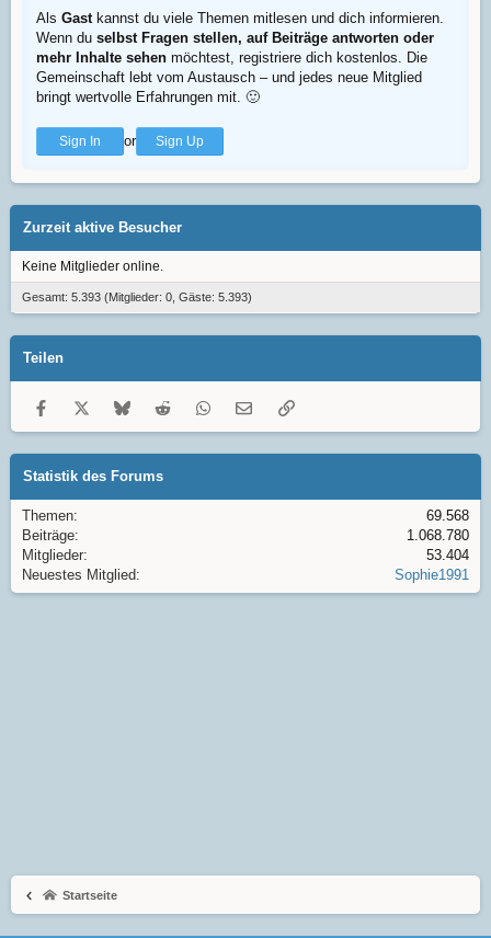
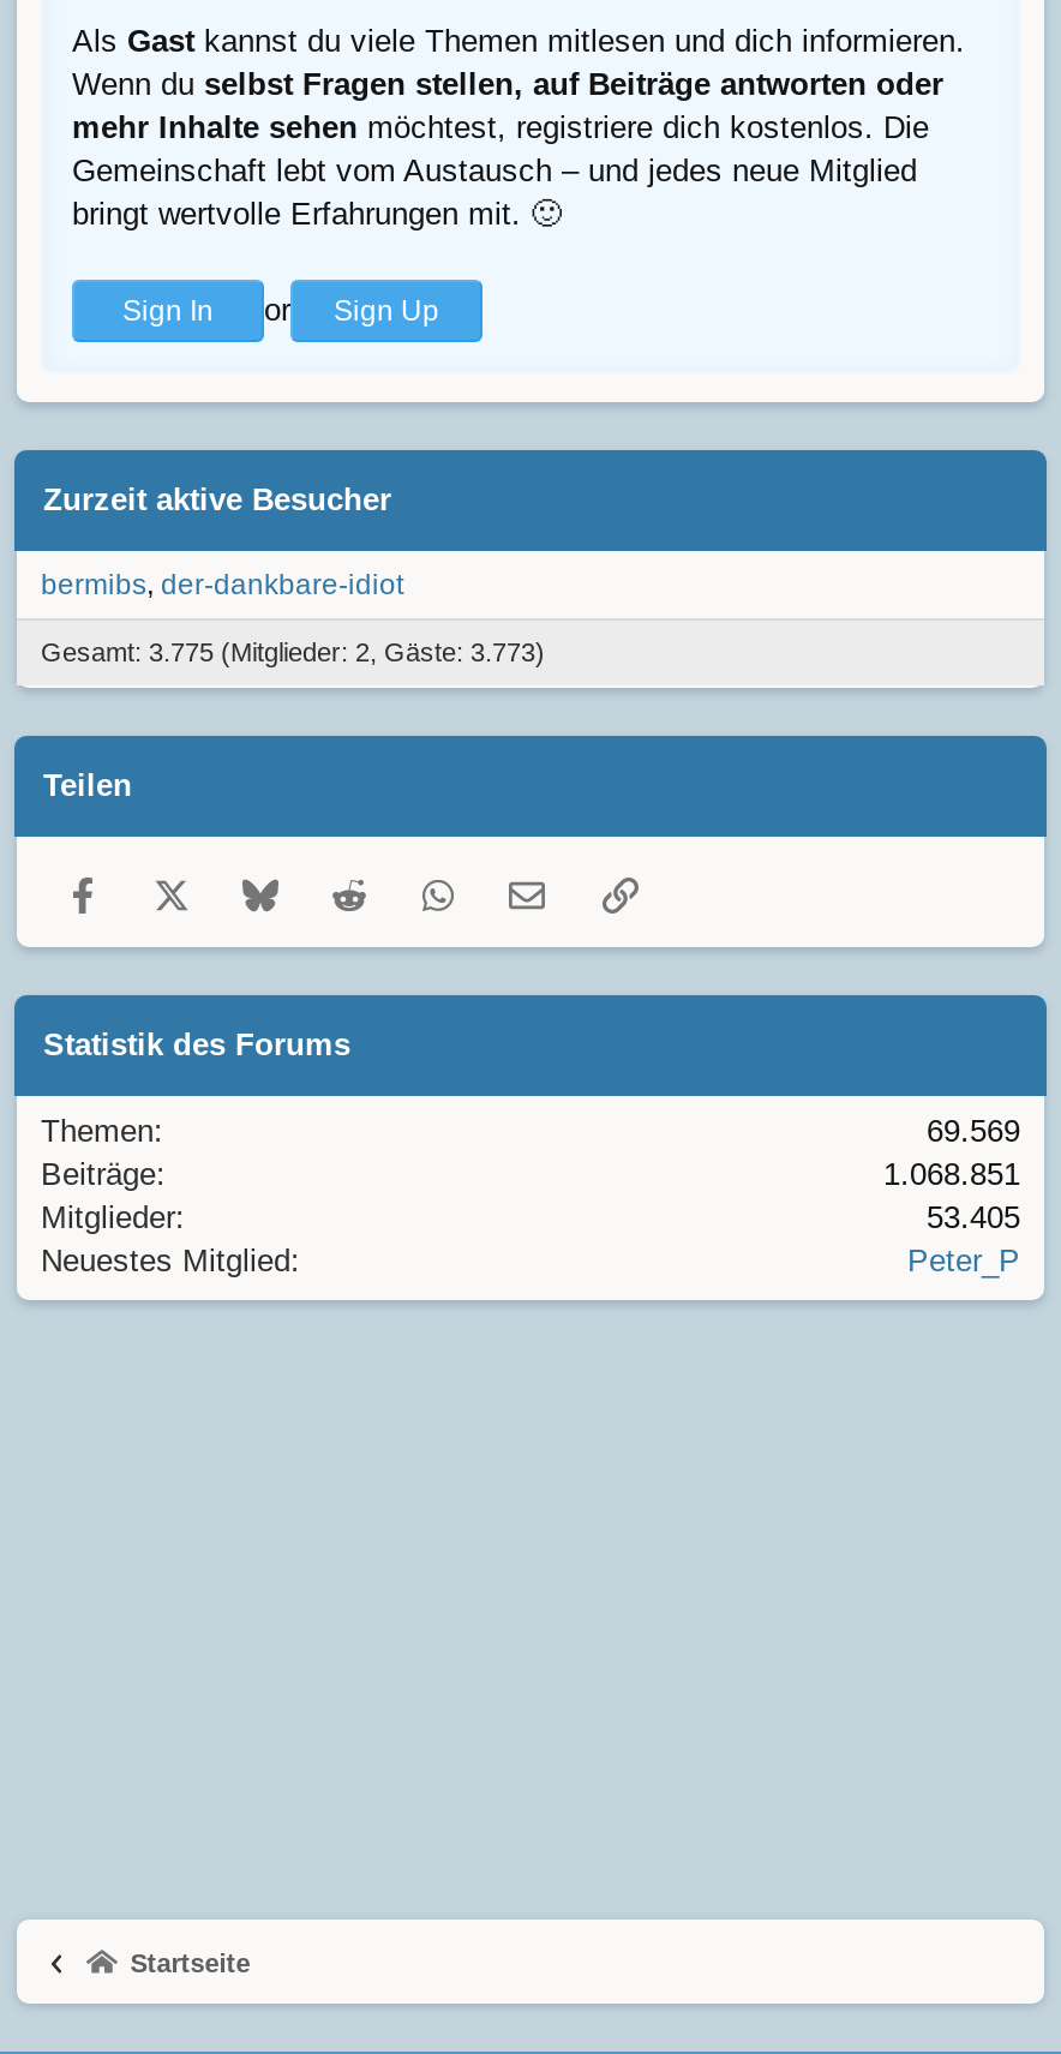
[22,259,163,274] Keine Mitglieder online. -> [41,568,403,602] bermibs der-dankbare-idiot
[22,290,252,304] Gesamt: 5.393 (Mitglieder: 0, Gäste: 5.393) -> [41,638,545,666] Gesamt: 3.775 (Mitglieder: 2, Gäste: 3.773)
[426,507,469,524] 69.568 -> [927,1113,1020,1149] 69.569
[407,527,469,544] 1.068.780 -> [883,1156,1020,1192] 1.068.851
[426,547,469,563] 53.404 -> [927,1200,1020,1236] 53.405
[395,567,469,583] Sophie1991 -> [907,1243,1020,1279] Peter_P

